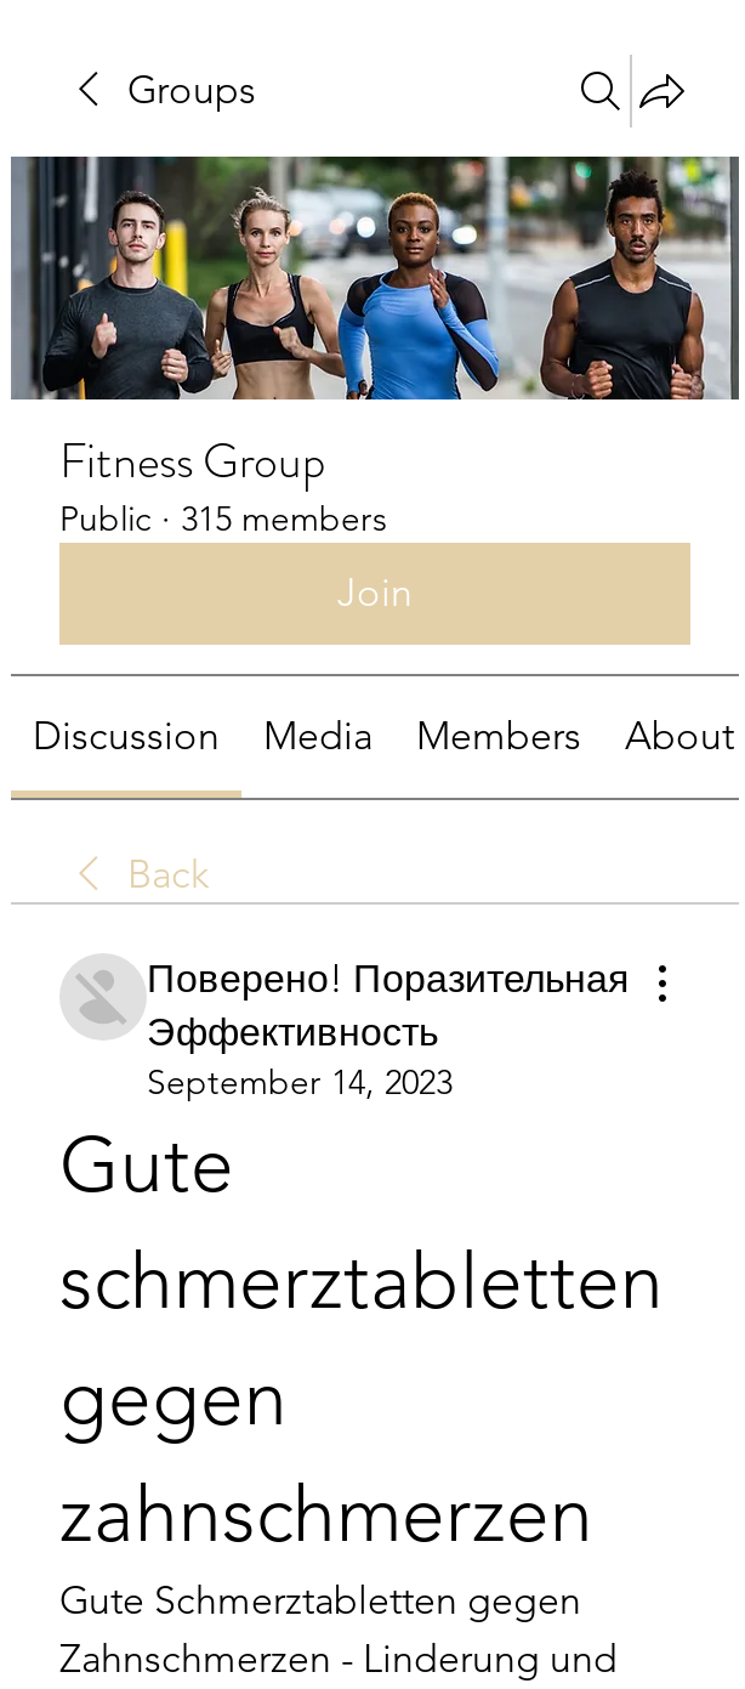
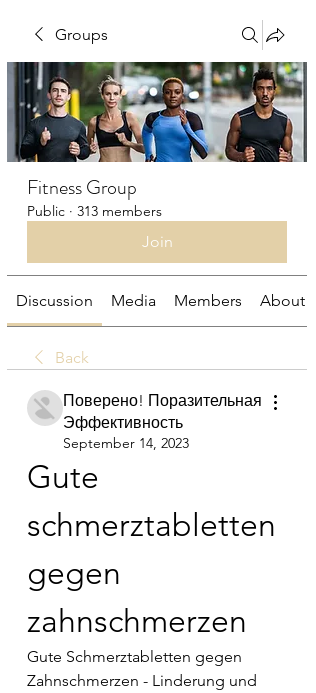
[59,497,387,540] Public · 315 members -> [27,202,162,220] Public · 313 members

